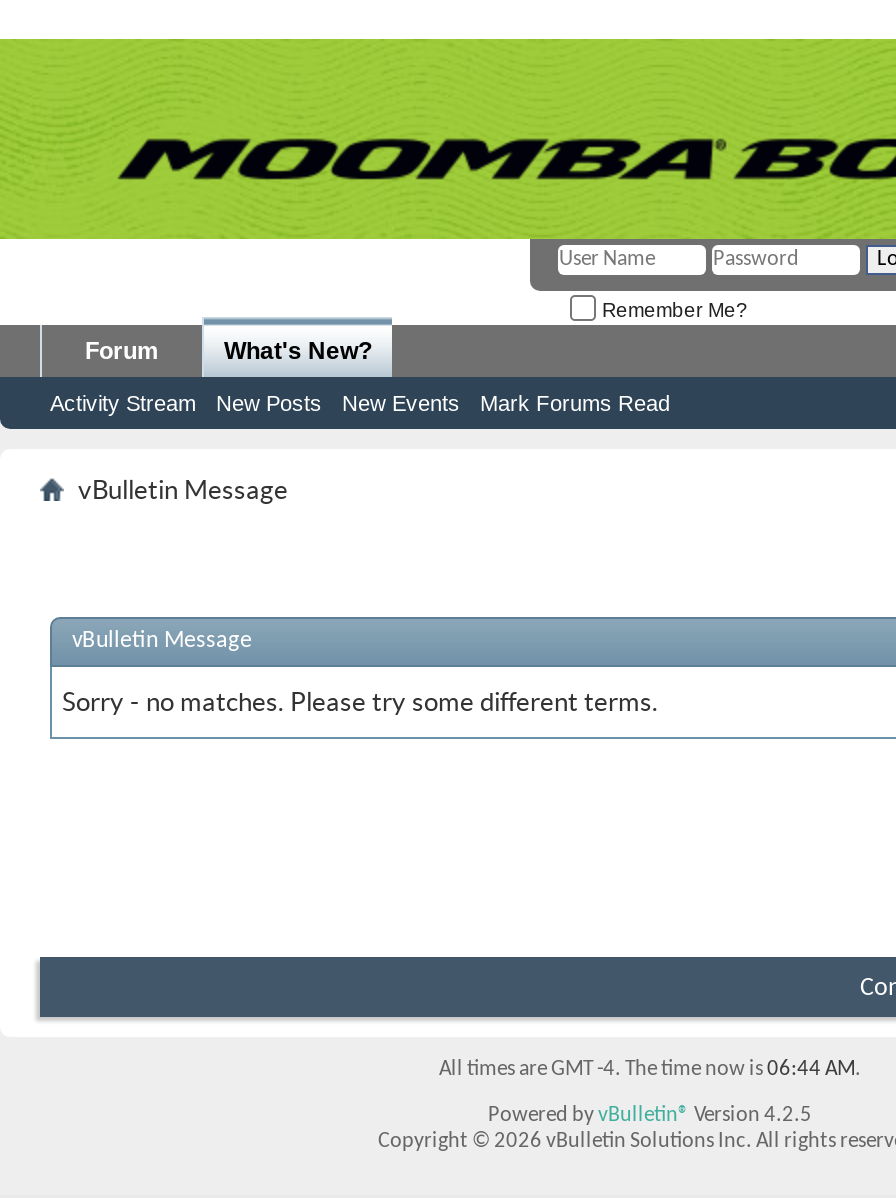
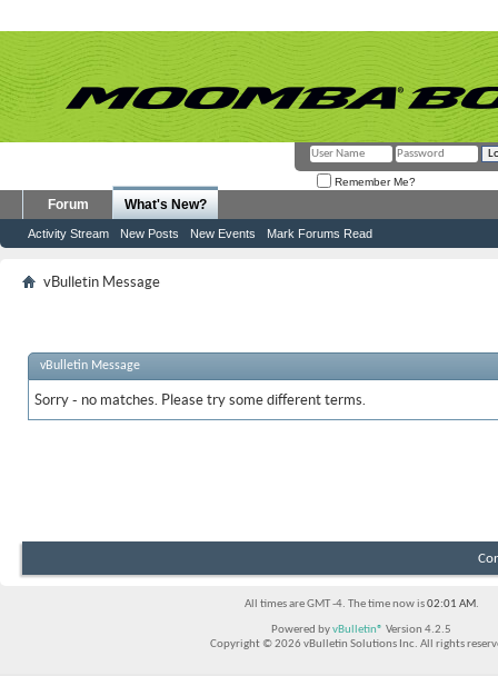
[439,1059,861,1081] All times are GMT -4. The time now is 06:44 AM. -> [244,598,479,610] All times are GMT -4. The time now is 02:01 AM.

